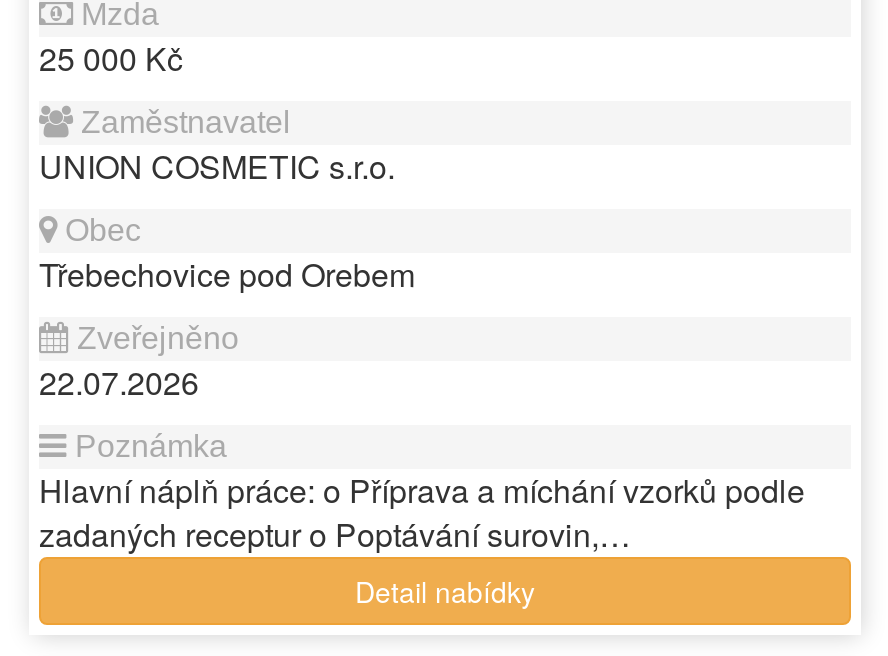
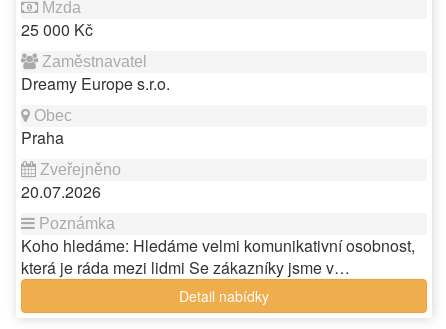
[39,143,395,189] UNION COSMETIC s.r.o. -> [21,72,170,95] Dreamy Europe s.r.o.
[39,251,415,297] Třebechovice pod Orebem -> [21,126,64,149] Praha
[39,359,199,405] 22.07.2026 -> [21,180,101,203] 20.07.2026
[39,467,805,557] Hlavní náplň práce: o Příprava a míchání vzorků podle | zadaných receptur o Poptávání surovin,… -> [21,234,415,279] Koho hledáme: Hledáme velmi komunikativní osobnost, | která je ráda mezi lidmi Se zákazníky jsme v…

